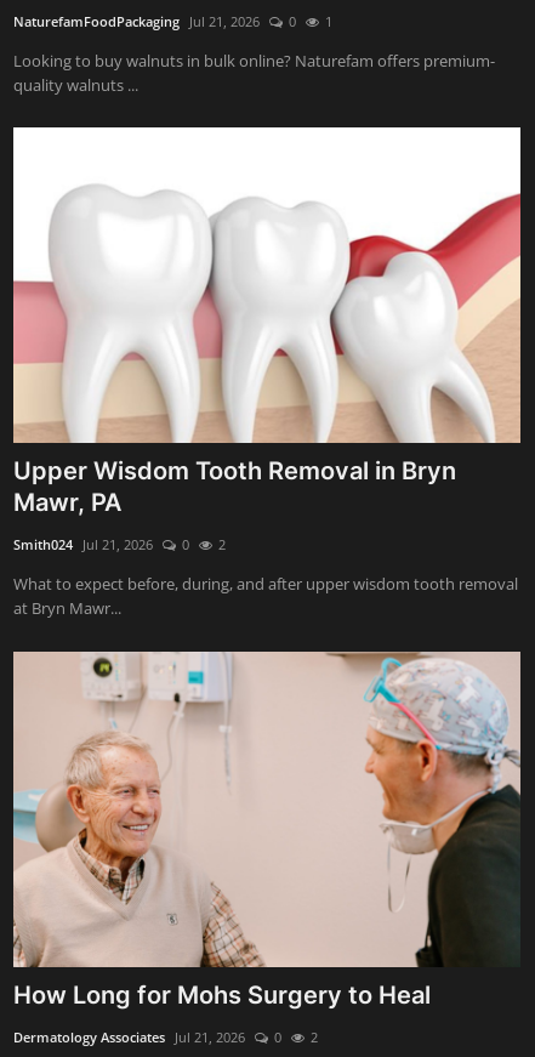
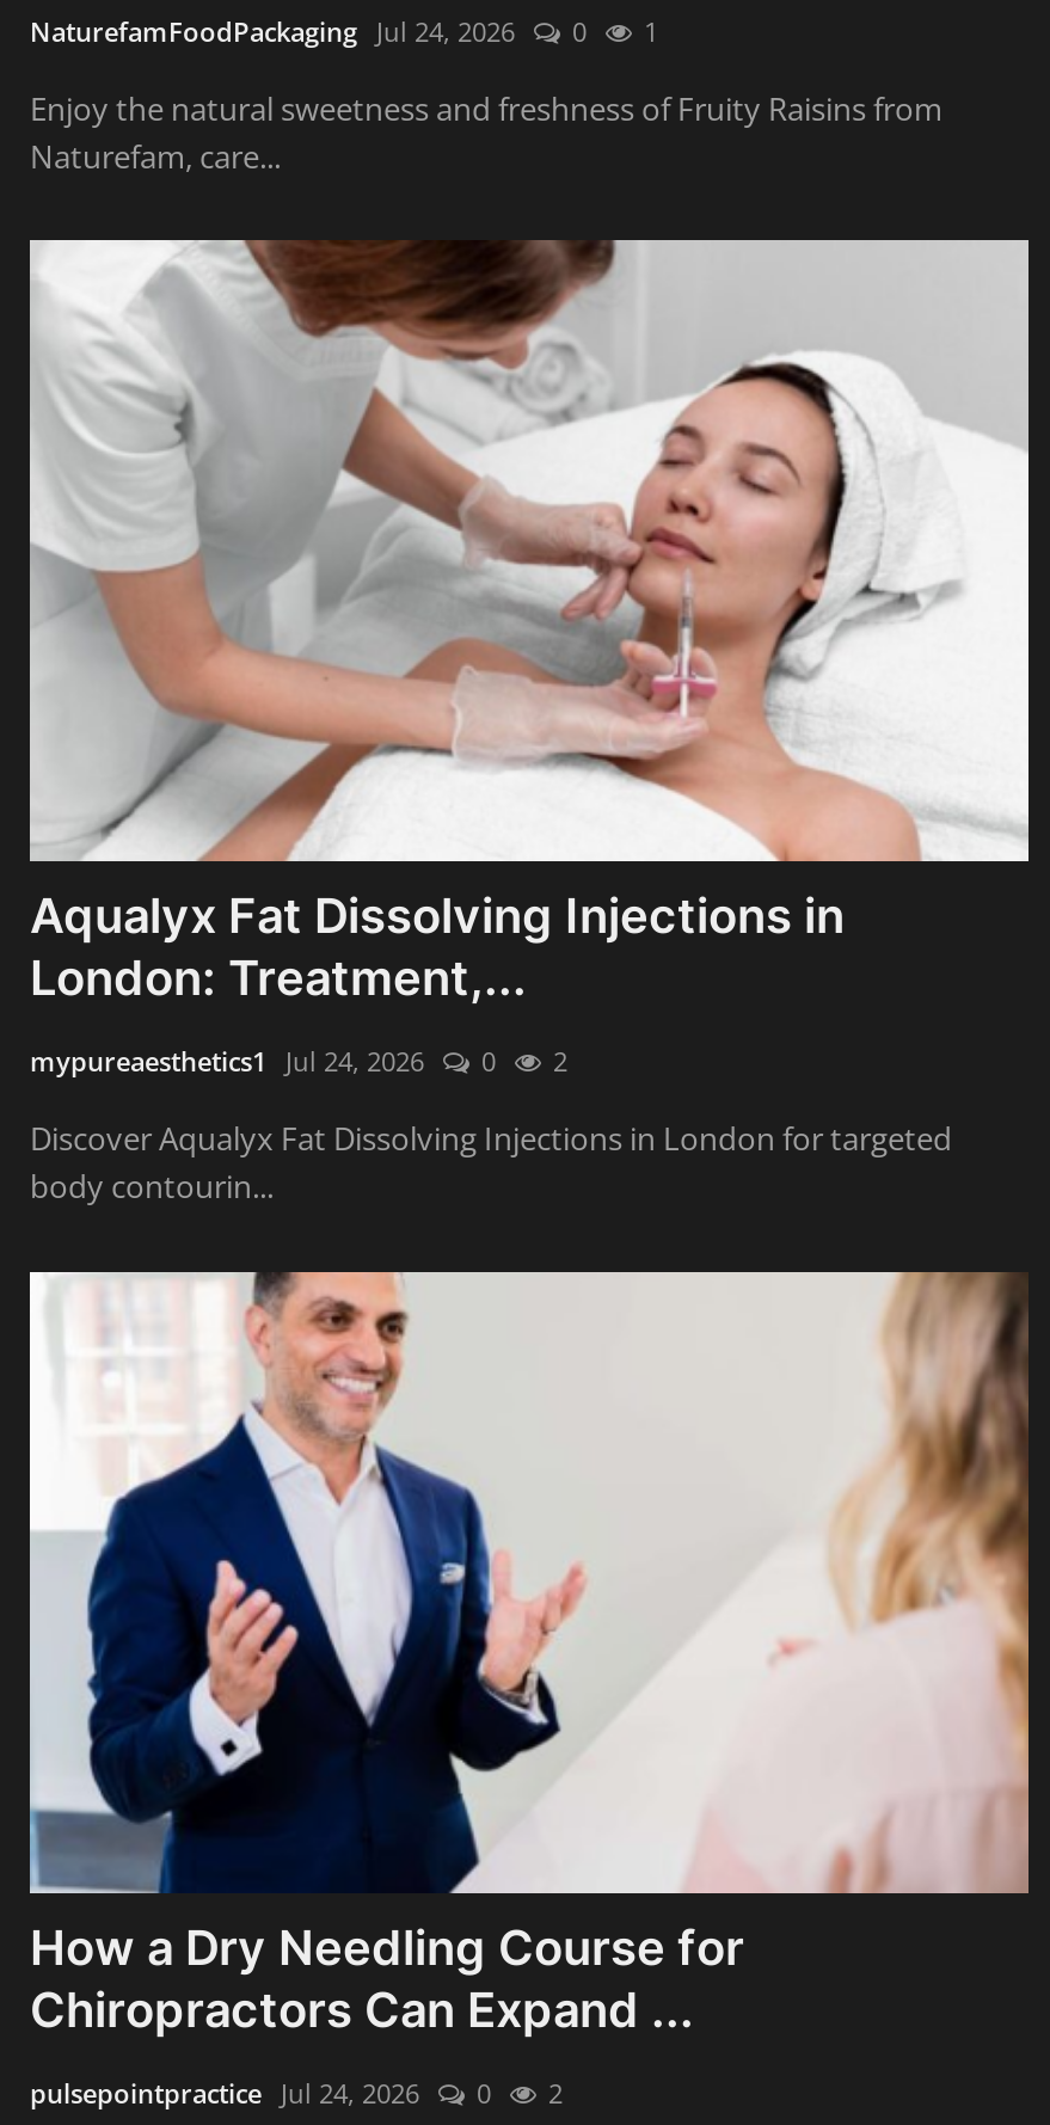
[13,12,260,31] NaturefamFoodPackaging Jul 21, 2026 -> [30,14,515,50] NaturefamFoodPackaging Jul 24, 2026
[13,50,495,96] Looking to buy walnuts in bulk online? Naturefam offers premium- | quality walnuts ... -> [30,88,942,179] Enjoy the natural sweetness and freshness of Fruity Raisins from | Naturefam, care...
[13,126,522,517] [image] | Upper Wisdom Tooth Removal in Bryn | Mawr, PA -> [30,238,1031,1008] [image] | Aqualyx Fat Dissolving Injections in | London: Treatment,...
[13,536,153,554] Smith024 Jul 21, 2026 -> [30,1044,424,1080] mypureaesthetics1 Jul 24, 2026
[13,573,518,619] What to expect before, during, and after upper wisdom tooth removal | at Bryn Mawr... -> [30,1118,952,1209] Discover Aqualyx Fat Dissolving Injections in London for targeted | body contourin...
[12,650,522,1010] [image] | How Long for Mohs Surgery to Heal -> [30,1270,1031,2040] [image] | How a Dry Needling Course for | Chiropractors Can Expand ...
[13,1028,245,1047] Dermatology Associates Jul 21, 2026 -> [30,2076,419,2112] pulsepointpractice Jul 24, 2026

